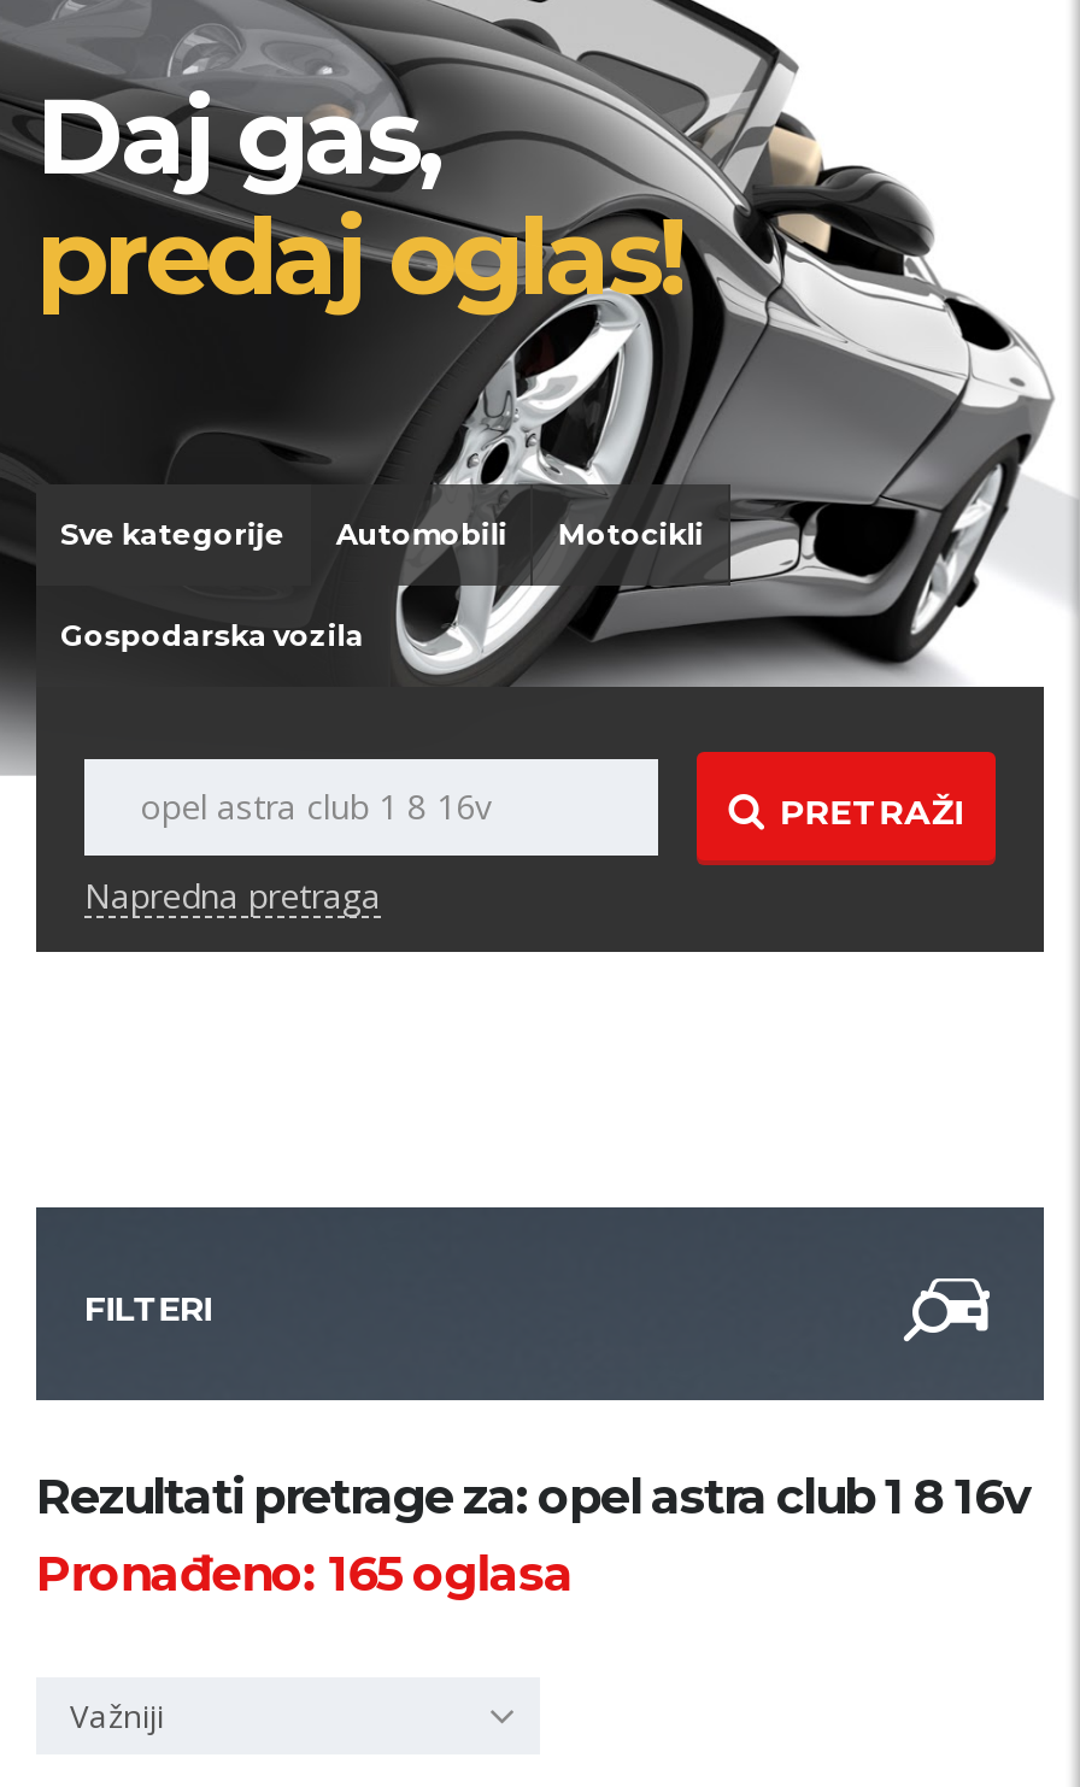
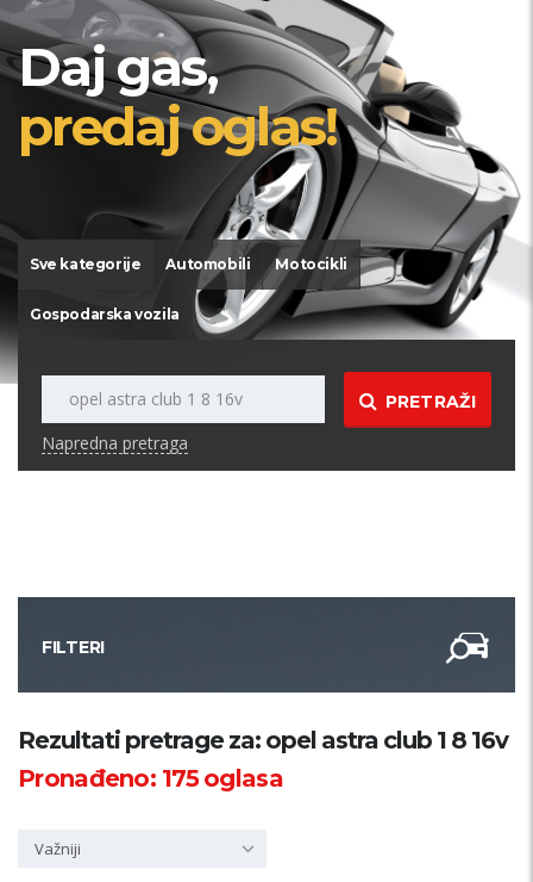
[36,1545,573,1603] Pronađeno: 165 oglasa -> [18,764,283,793] Pronađeno: 175 oglasa

